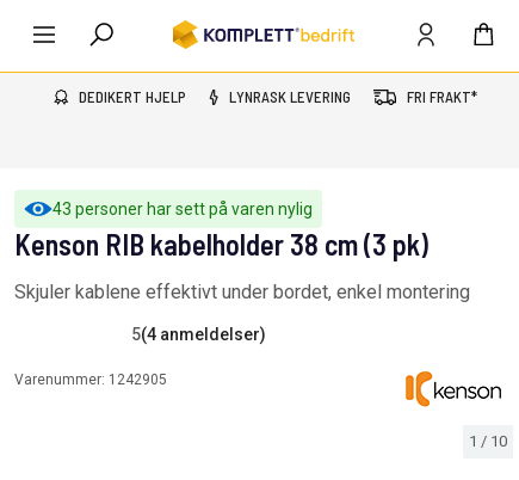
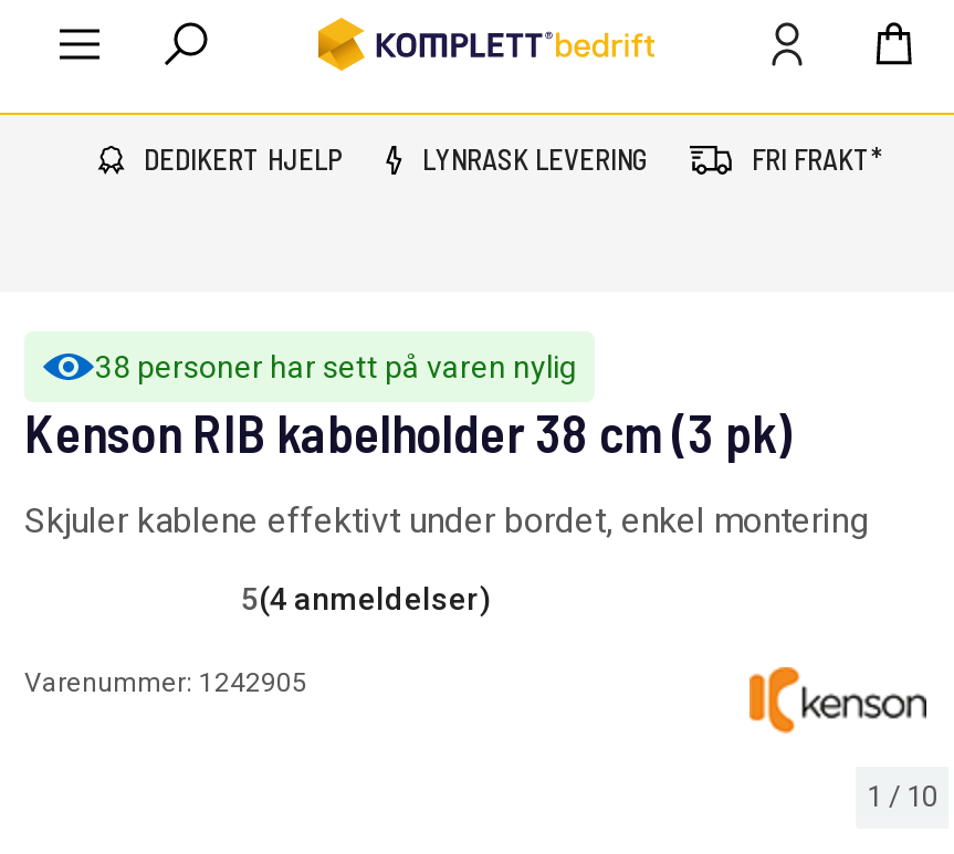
[52,199,313,219] 43 personer har sett på varen nylig -> [95,349,577,384] 38 personer har sett på varen nylig

